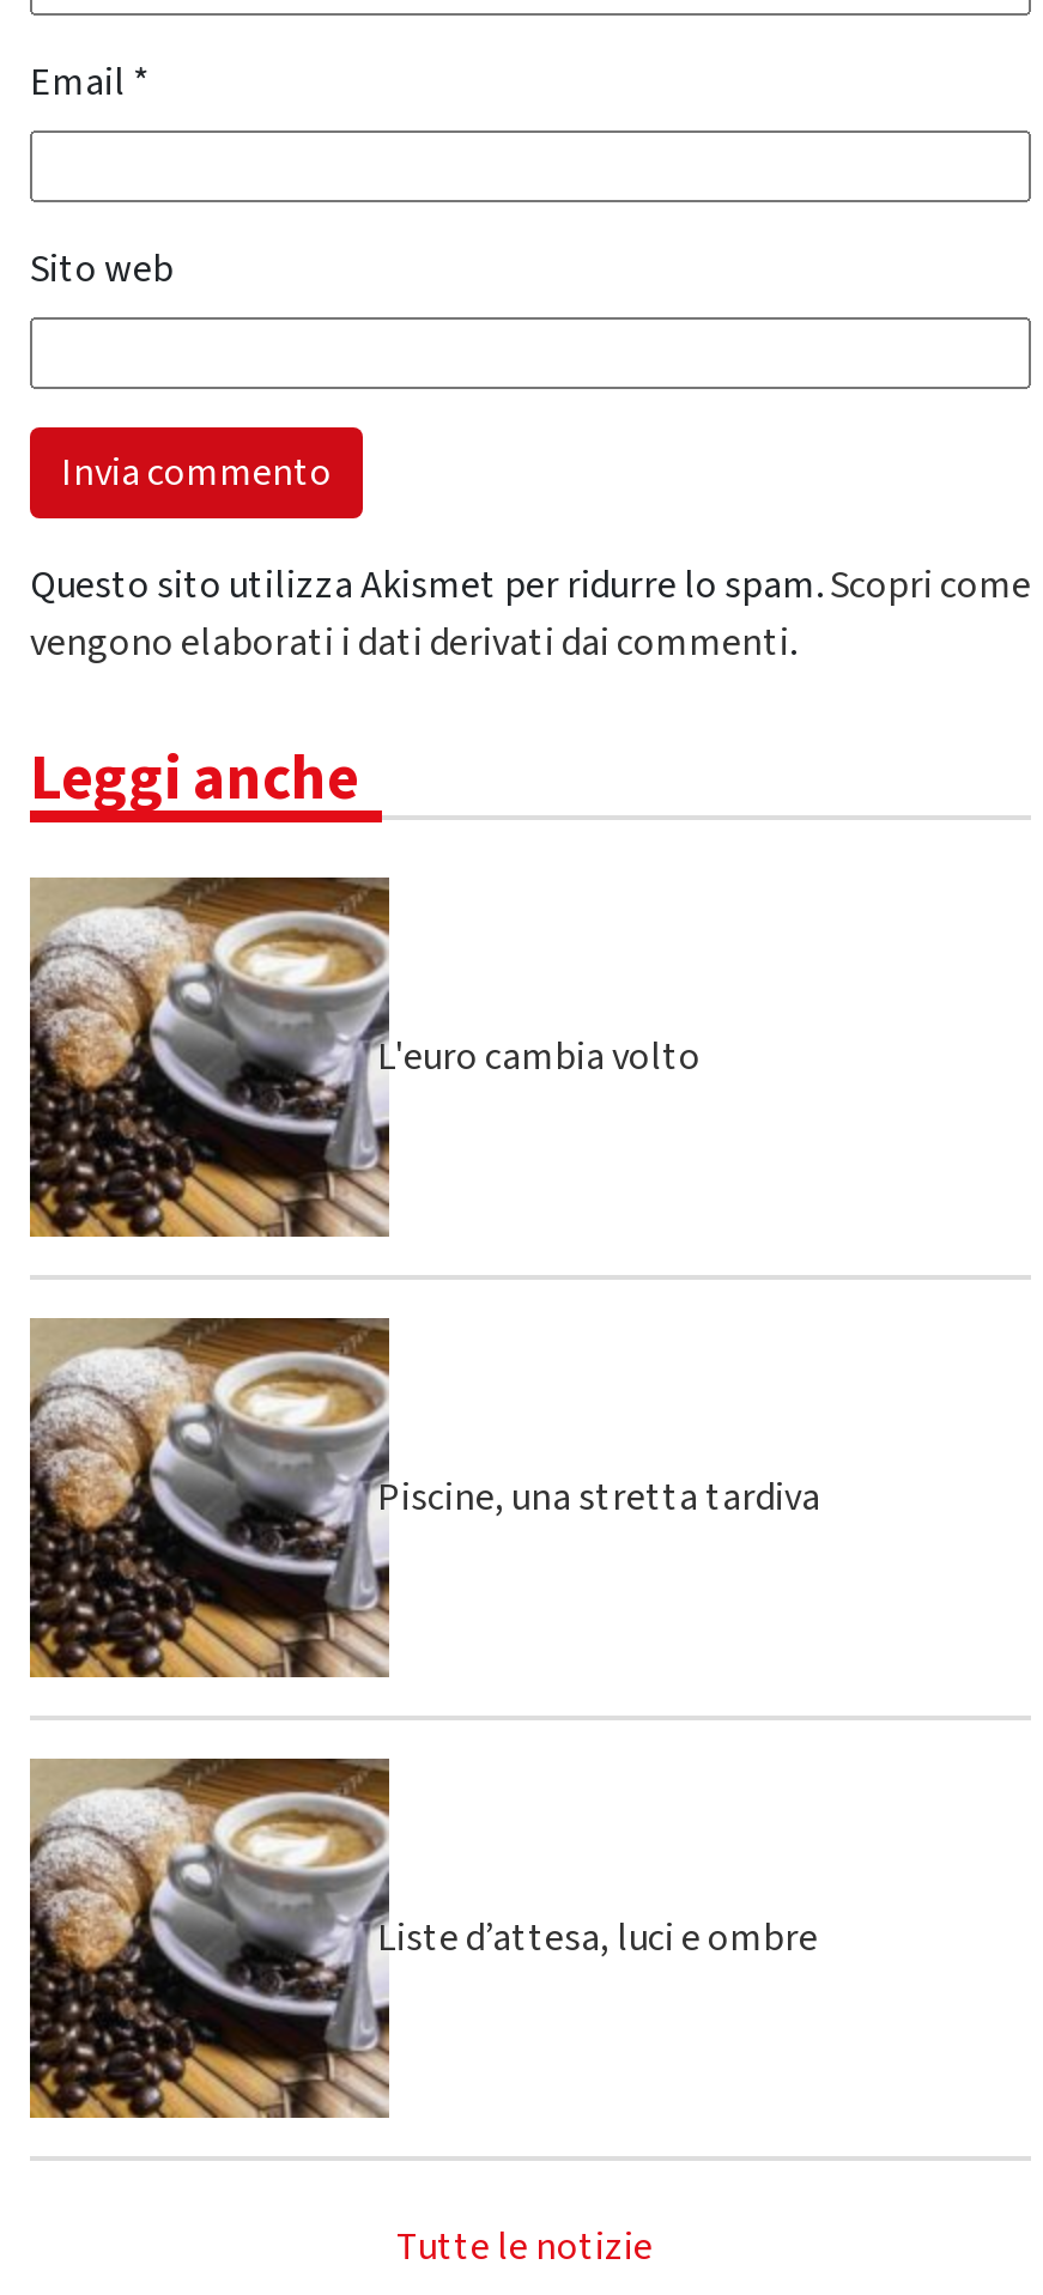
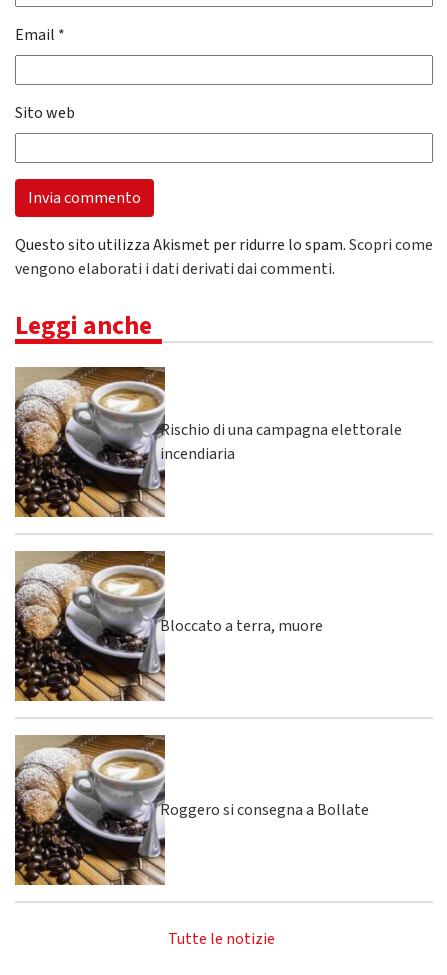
[377,1032,701,1084] L'euro cambia volto -> [160,419,402,465] Rischio di una campagna elettorale | incendiaria
[377,1472,820,1525] Piscine, una stretta tardiva -> [160,615,323,637] Bloccato a terra, muore
[377,1913,818,1966] Liste d’attesa, luci e ombre -> [160,799,369,821] Roggero si consegna a Bollate

